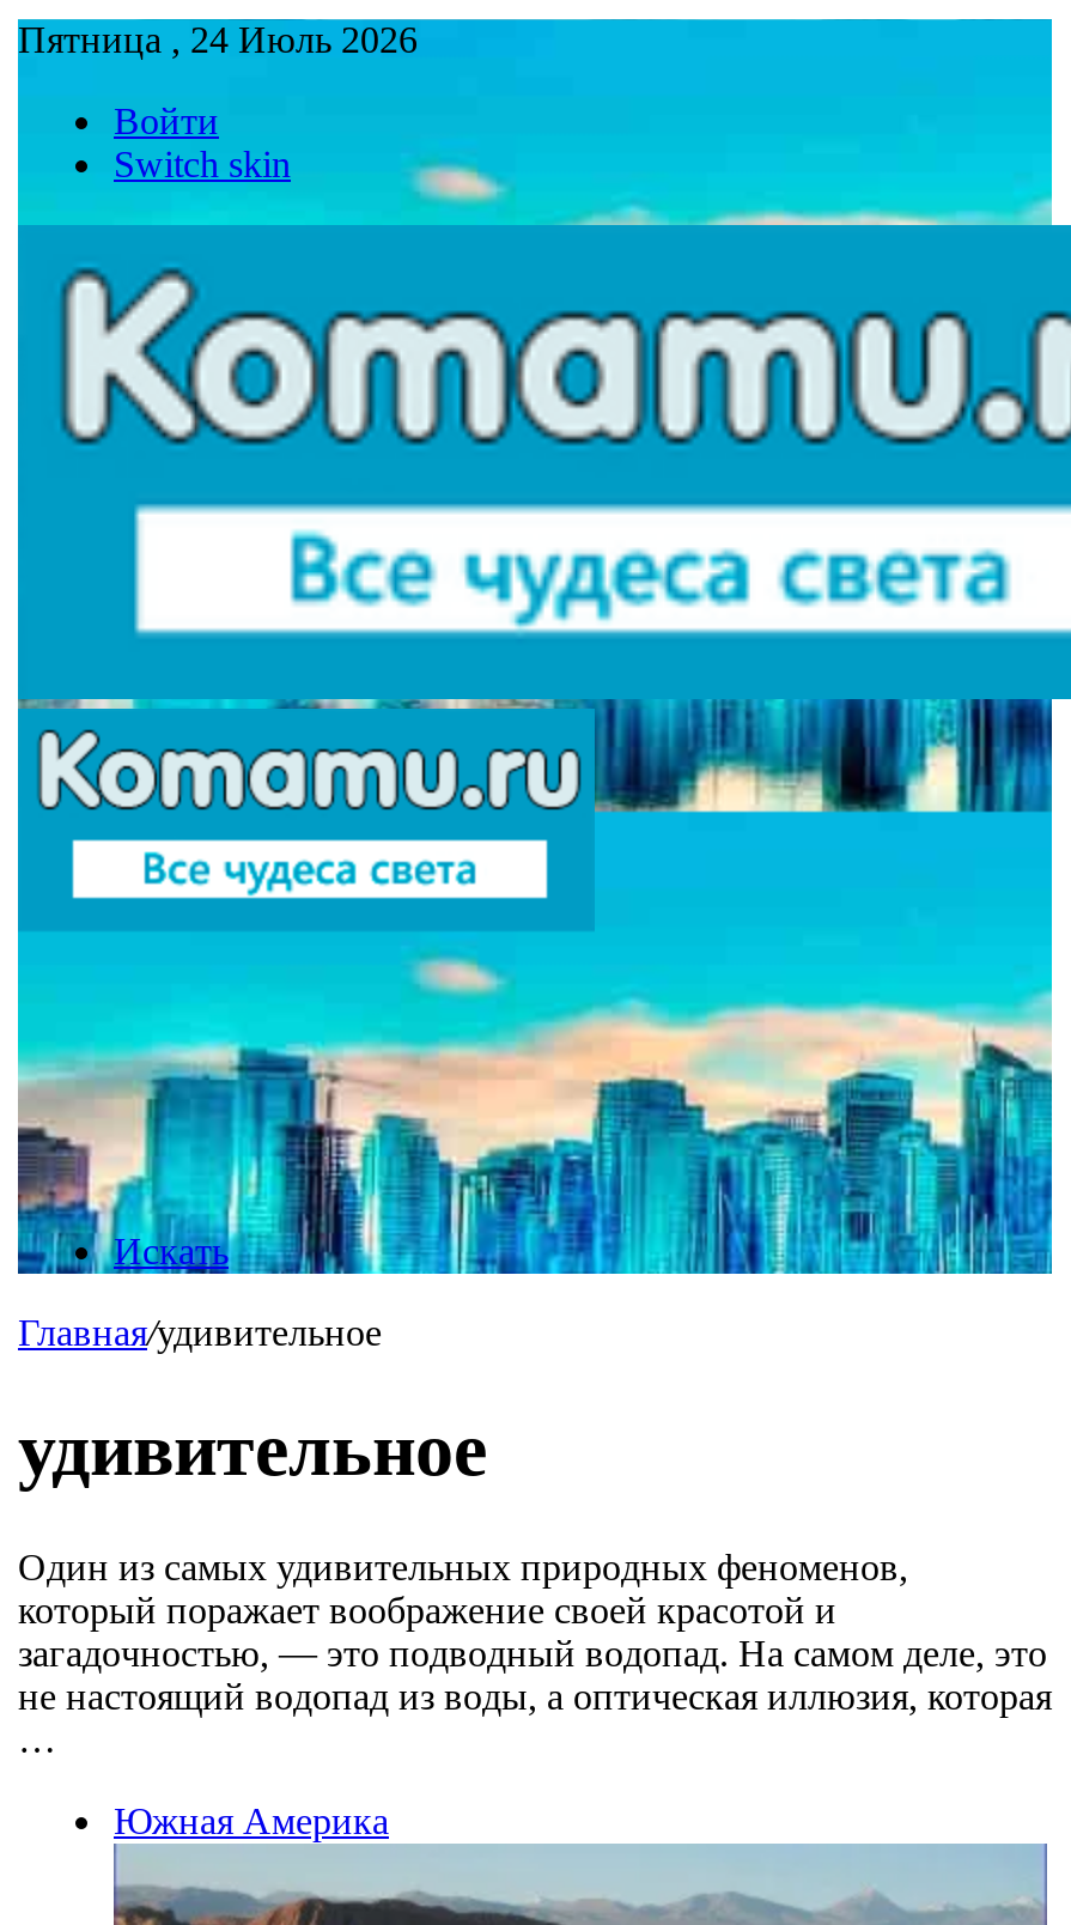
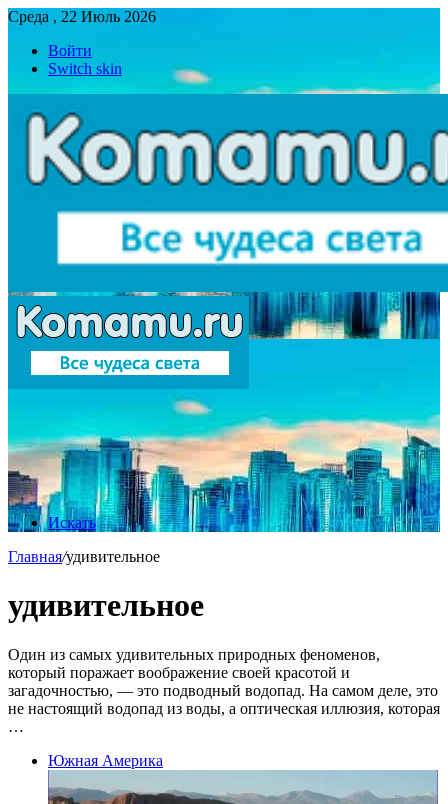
[18,19,418,60] Пятница , 24 Июль 2026 -> [8,8,156,25] Среда , 22 Июль 2026

